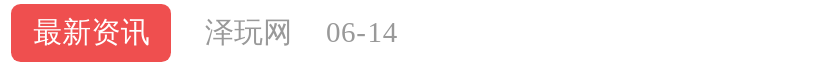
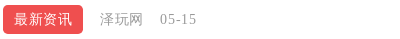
[33,16,398,48] 最新资讯 泽玩网 06-14 -> [14,11,196,27] 最新资讯 泽玩网 05-15

